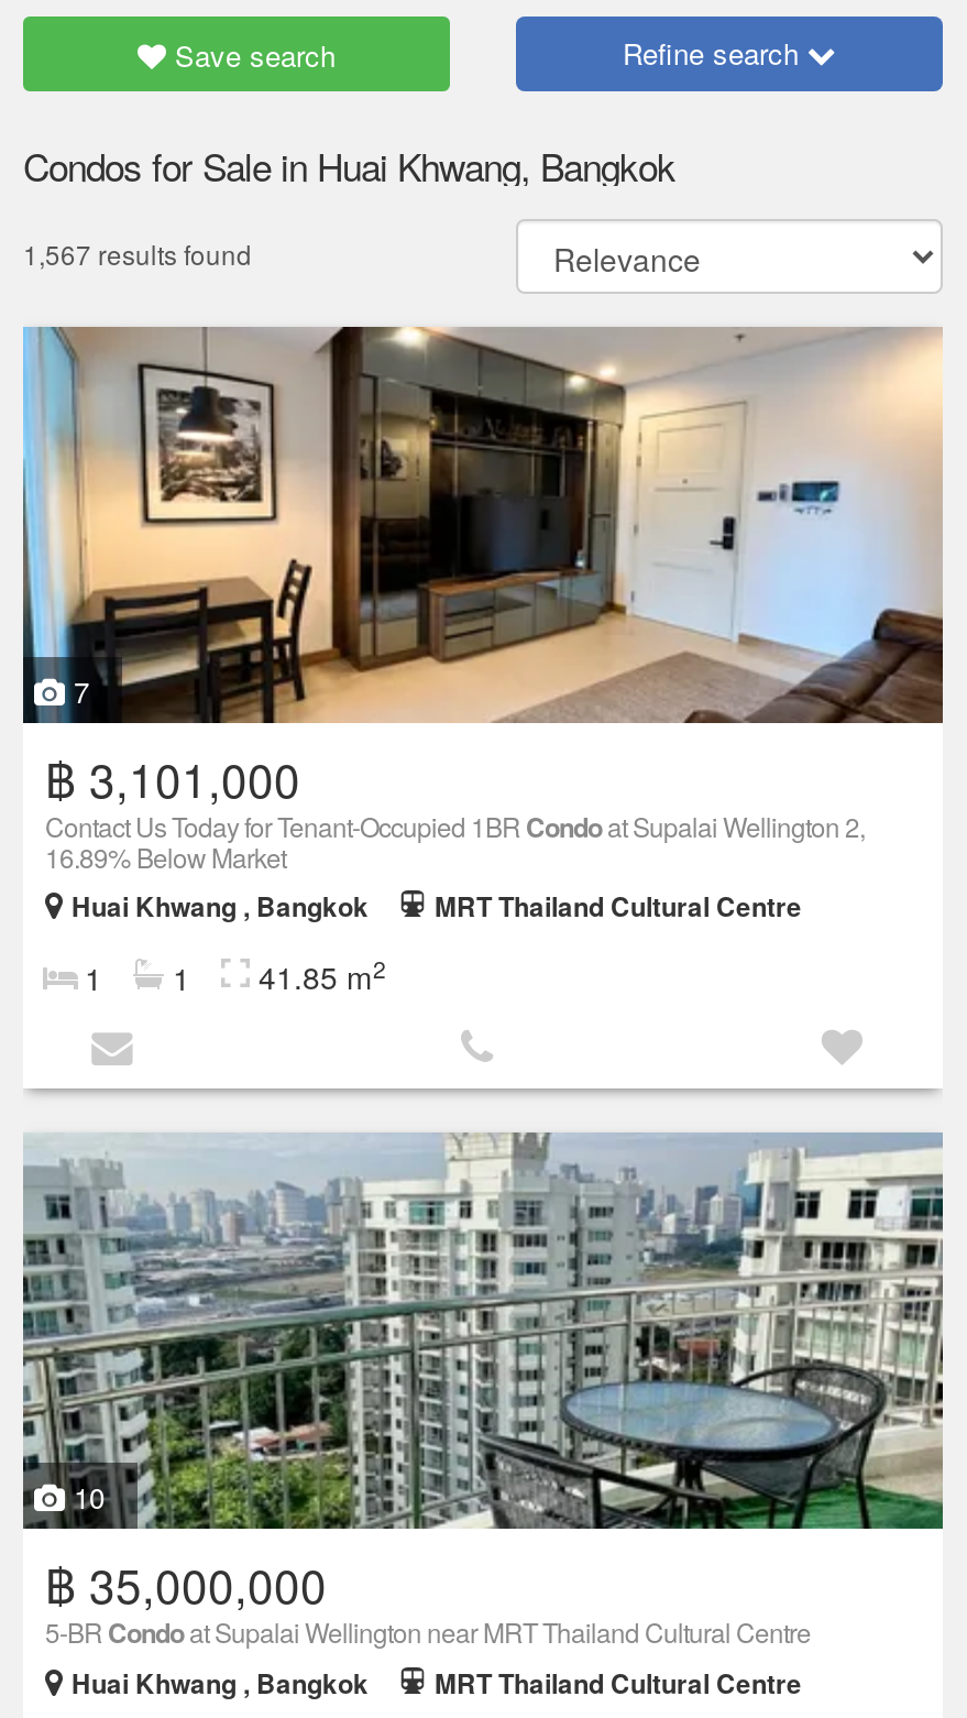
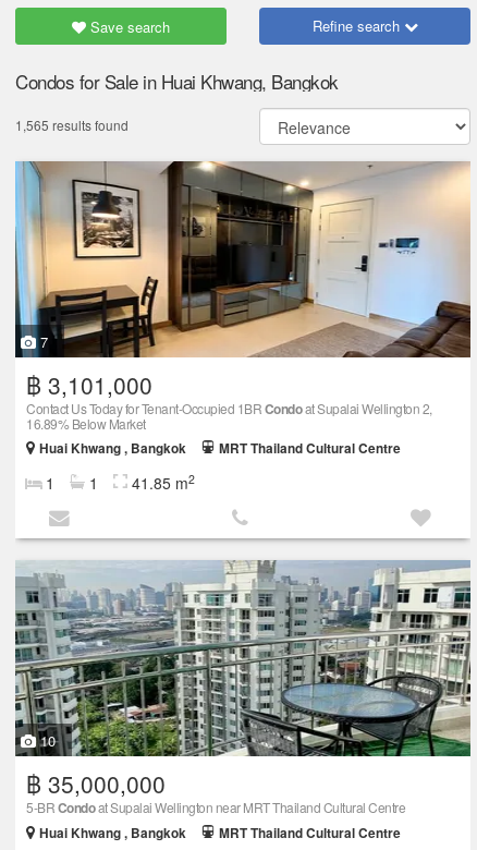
[23,234,252,272] 1,567 results found -> [15,116,129,134] 1,565 results found

